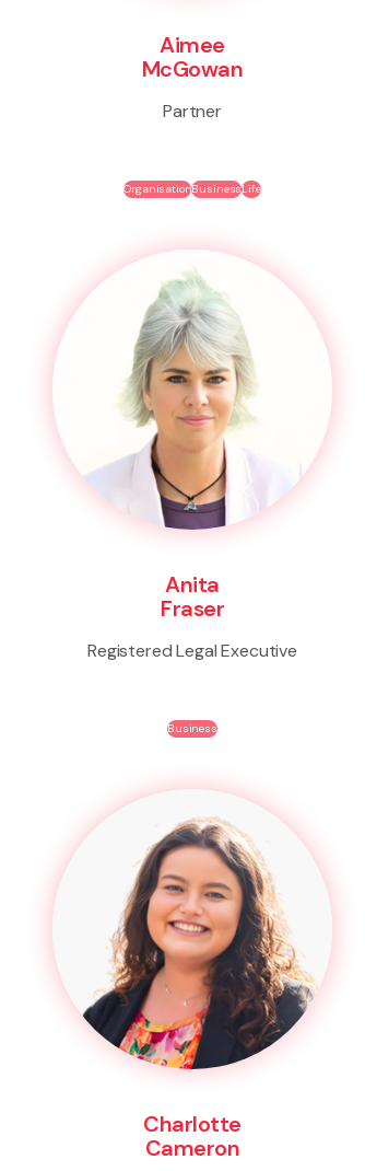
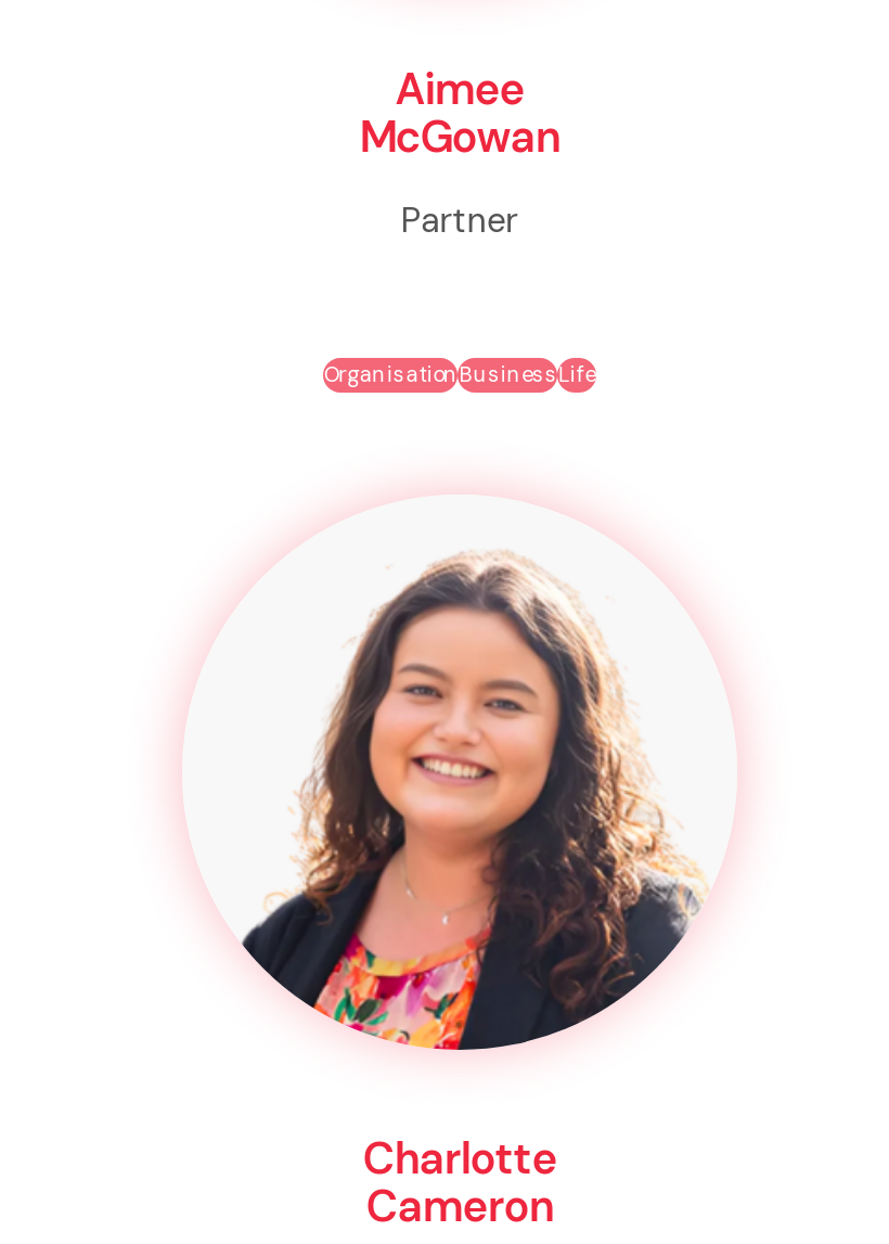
[85,276,297,662] [image] | Anita | Fraser | Registered Legal Executive -> none
[167,721,217,735] Business -> none

